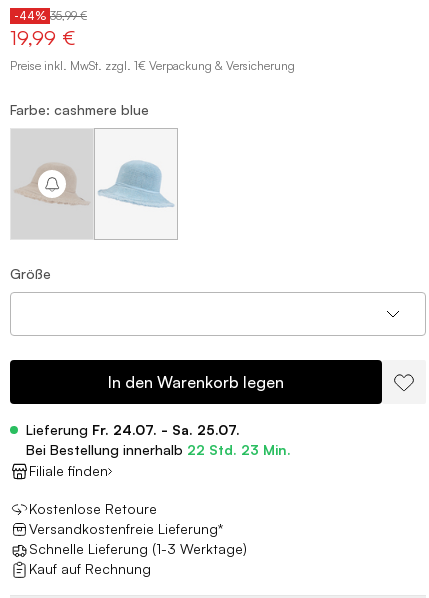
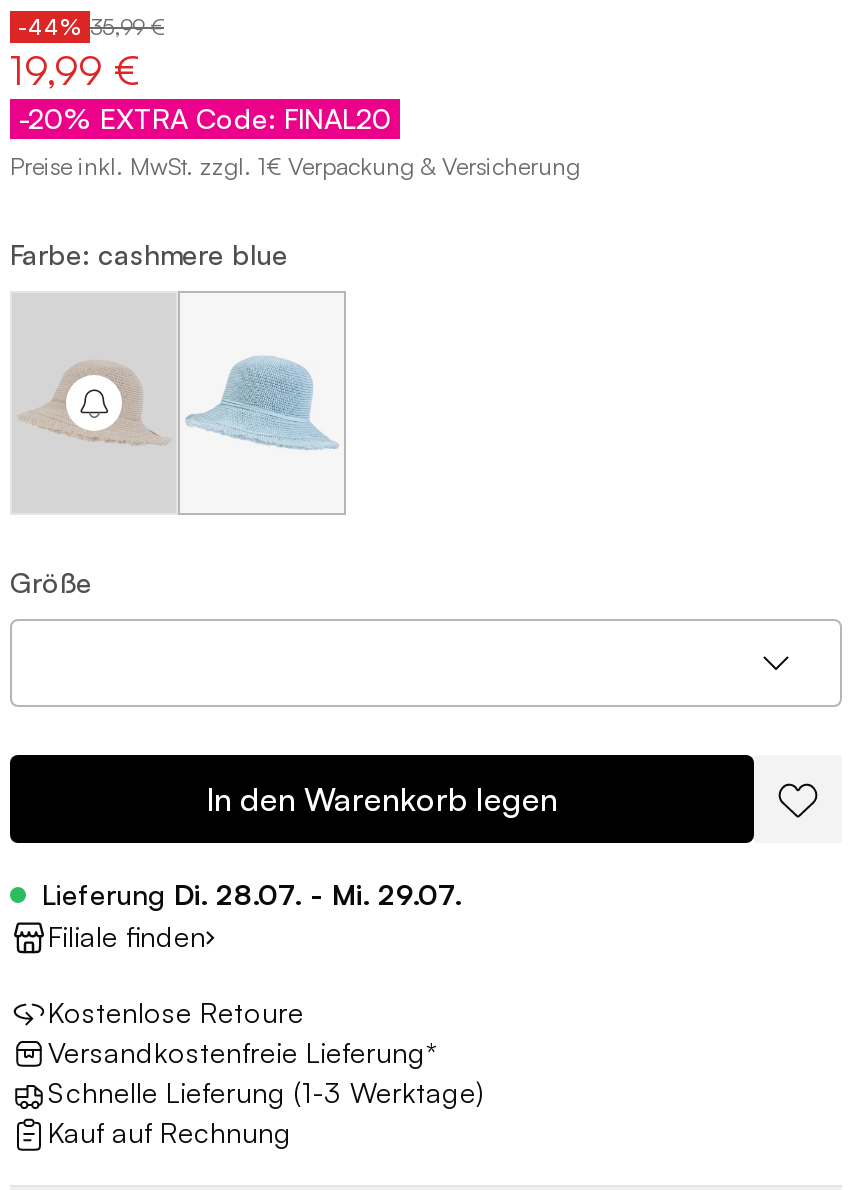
none -> [18,101,392,135] -20% EXTRA Code: FINAL20
moved [10,58,295,392] -> [10,151,580,819]: [image] | Preise inkl. MwSt. zzgl. 1€ Verpackung & Versicherung | Farbe: cashmere blue | Größe | In den Warenkorb legen
[26,421,291,458] Lieferung Fr. 24.07. - Sa. 25.07. | Bei Bestellung innerhalb 22 Std. 23 Min. -> [42,877,462,911] Lieferung Di. 28.07. - Mi. 29.07.

